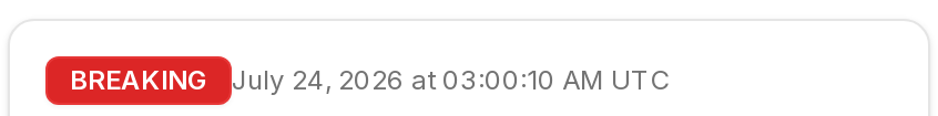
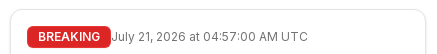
[70,63,671,96] BREAKING July 24, 2026 at 03:00:10 AM UTC -> [38,29,308,44] BREAKING July 21, 2026 at 04:57:00 AM UTC

